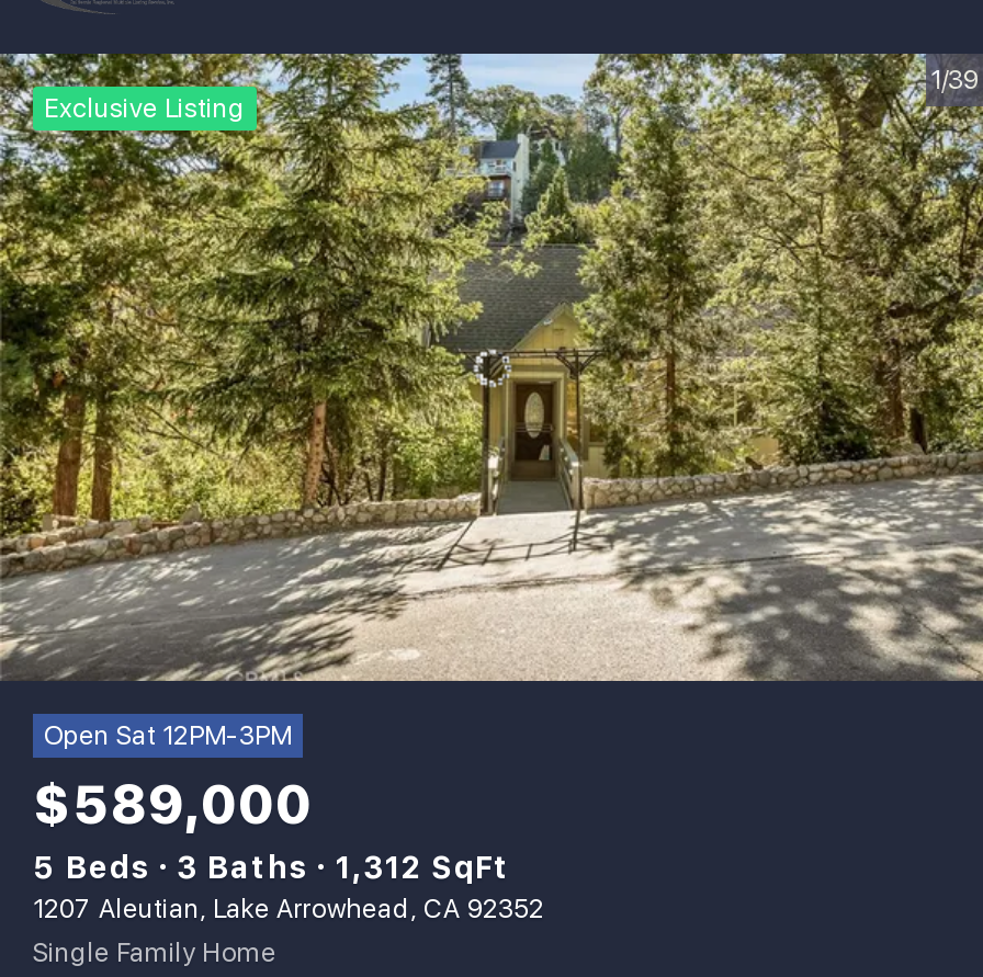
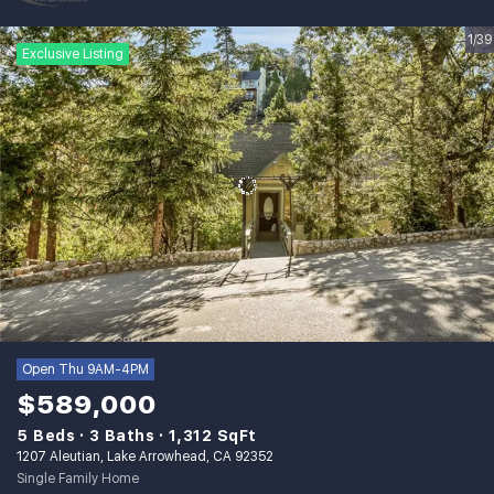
[44,719,292,750] Open Sat 12PM-3PM -> [22,362,149,377] Open Thu 9AM-4PM

